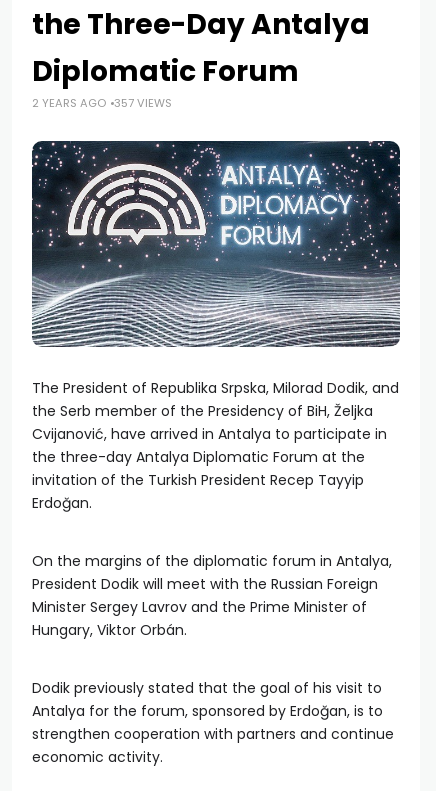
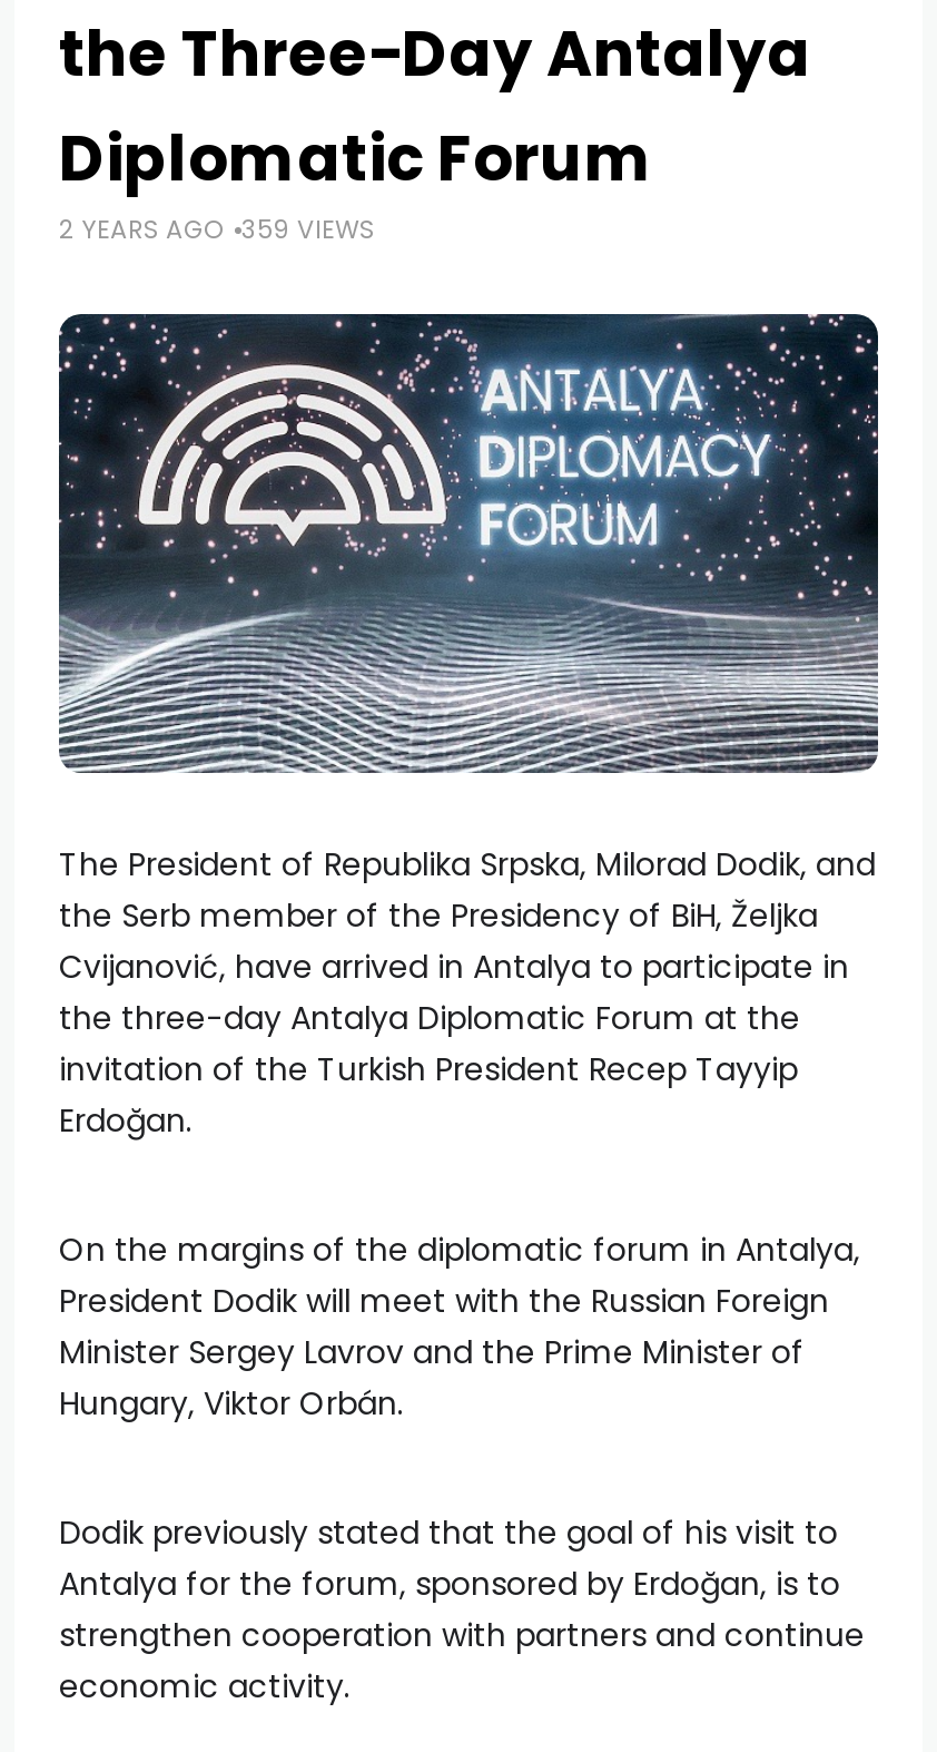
[32,95,172,111] 2 YEARS AGO 357 VIEWS -> [59,212,375,247] 2 YEARS AGO 359 VIEWS

